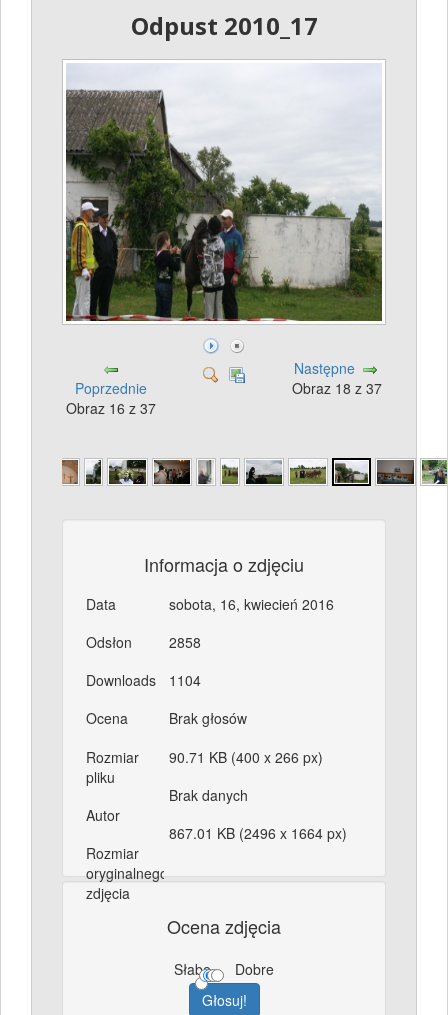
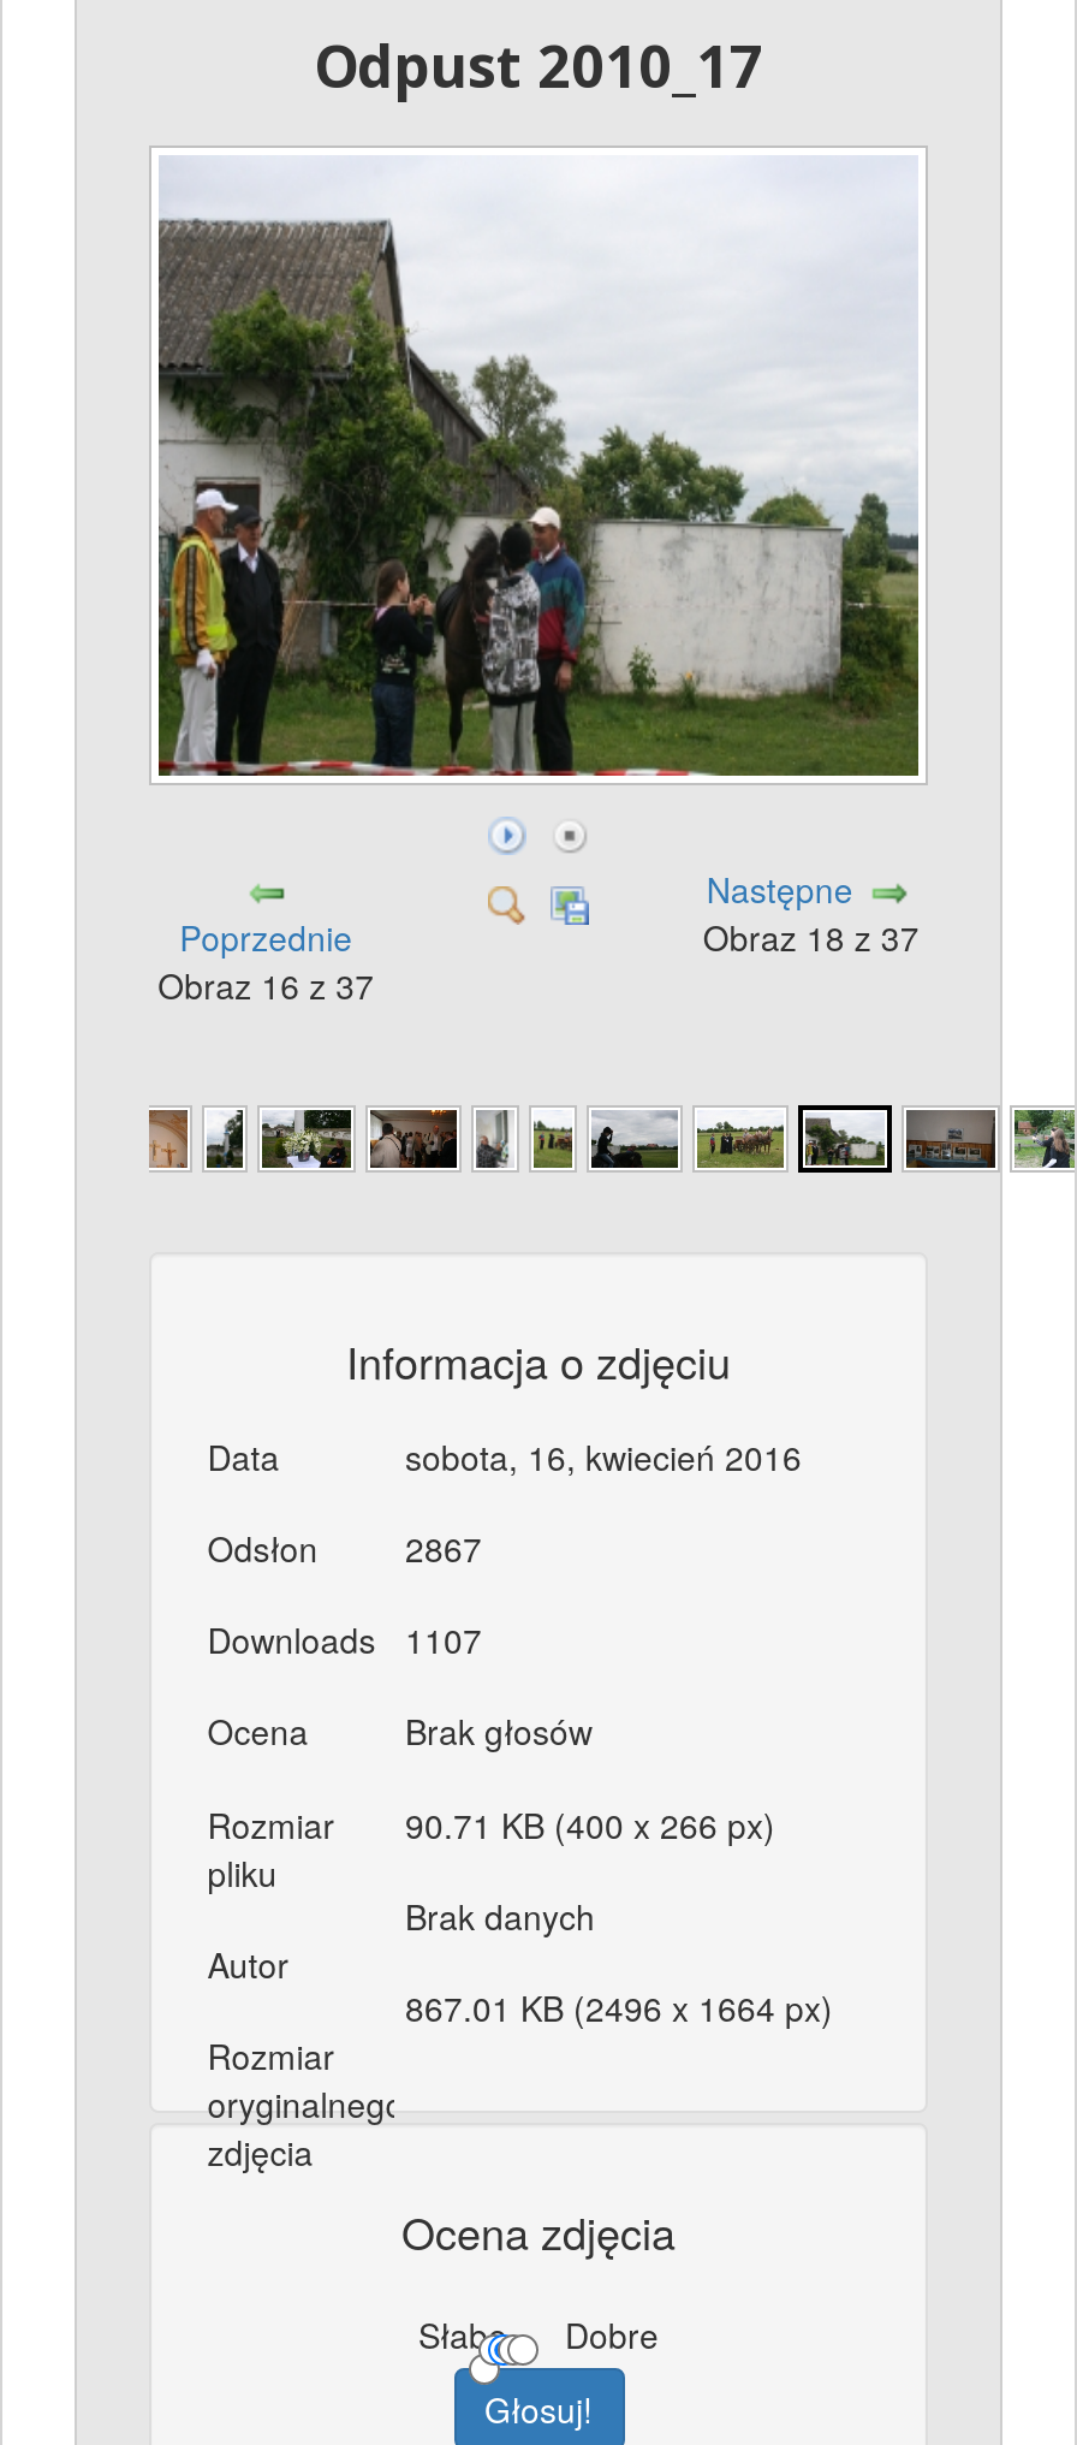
[86,632,200,652] Odsłon 2858 -> [207,1524,482,1572] Odsłon 2867
[86,670,200,690] Downloads 1104 -> [207,1616,482,1664] Downloads 1107

